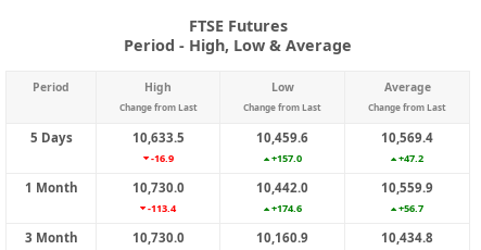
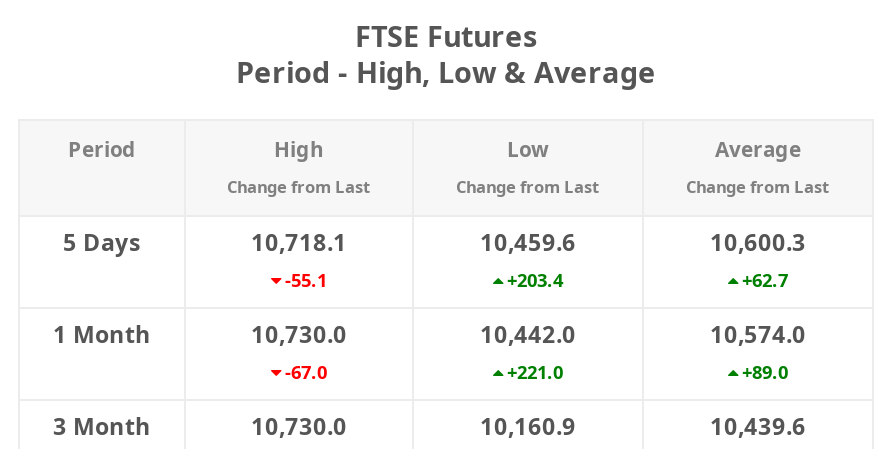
[132,129,184,145] 10,633.5 -> [251,226,347,256] 10,718.1
[381,129,433,145] 10,569.4 -> [710,226,806,256] 10,600.3
[148,151,173,165] -16.9 -> [281,266,327,292] -55.1
[269,151,301,165] +157.0 -> [503,266,563,292] +203.4
[396,151,423,165] +47.2 -> [738,266,788,292] +62.7
[381,179,433,195] 10,559.9 -> [710,318,806,348] 10,574.0
[145,201,176,215] -113.4 -> [281,358,327,384] -67.0
[269,201,301,215] +174.6 -> [503,358,563,384] +221.0
[396,201,423,215] +56.7 -> [738,358,788,384] +89.0
[381,229,433,245] 10,434.8 -> [710,410,806,440] 10,439.6

